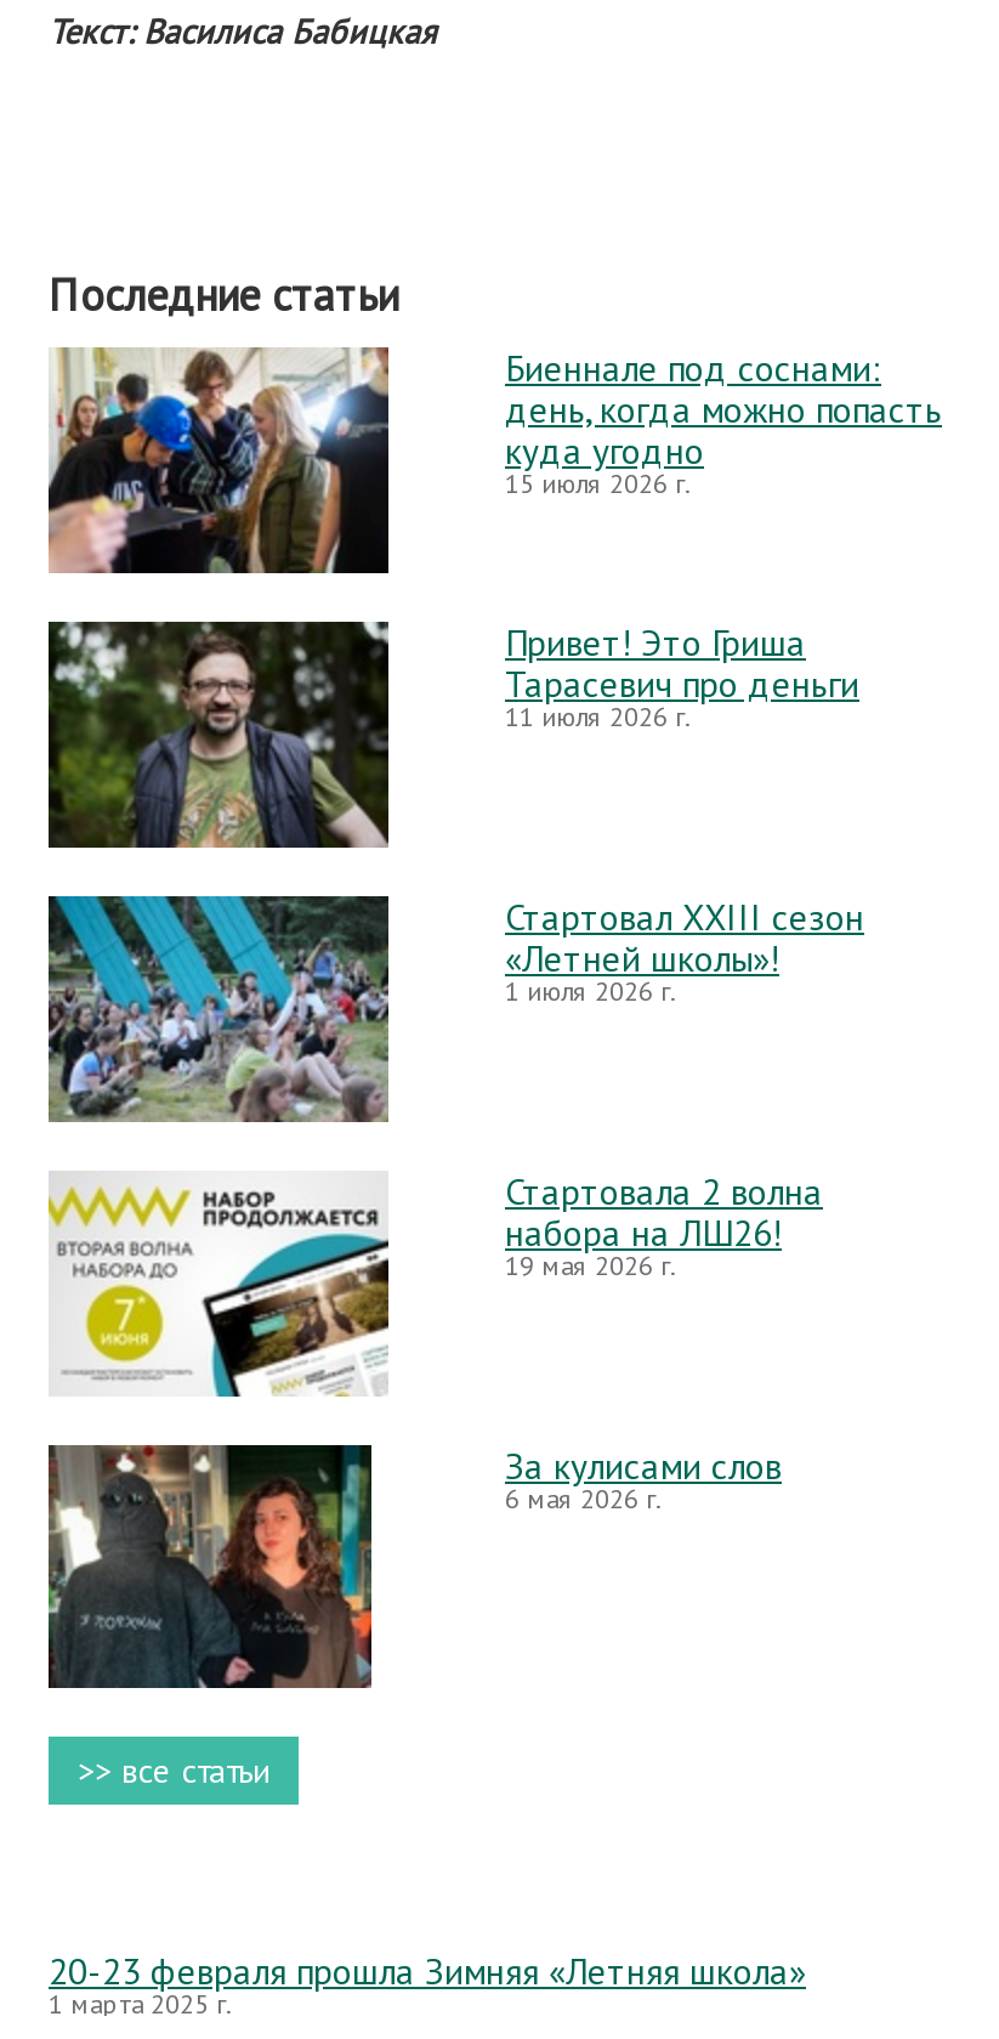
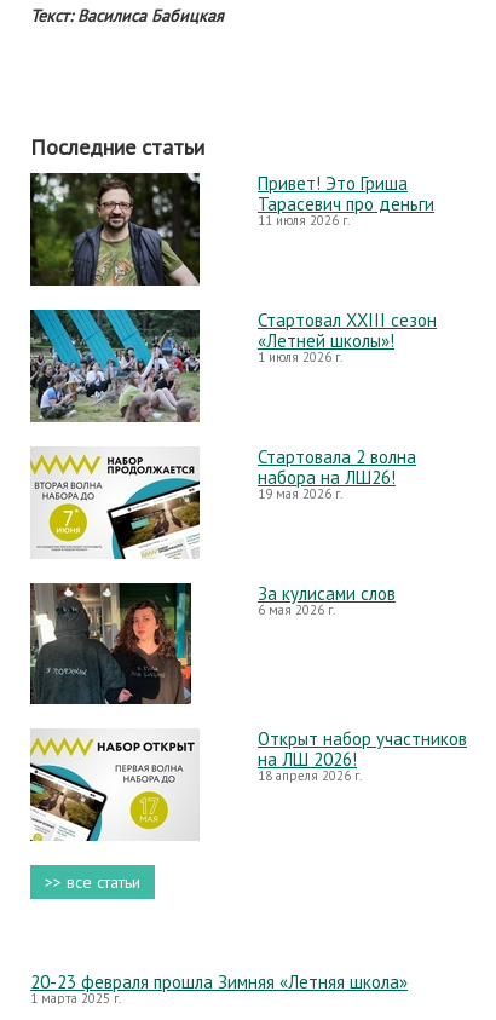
[49,345,391,576] [image] -> none
[505,345,942,500] Биеннале под соснами: | день, когда можно попасть | куда угодно | 15 июля 2026 г. -> none
moved [505,619,864,1516] -> [258,172,437,618]: Привет! Это Гриша | Тарасевич про деньги | 11 июля 2026 г. | ... | За кулисами слов | 6 мая 2026 г.
moved [44,1440,376,1693] -> [28,581,194,707]: [image]
none -> [29,728,198,842] [image]
none -> [258,727,467,784] Открыт набор участников | на ЛШ 2026! | 18 апреля 2026 г.

